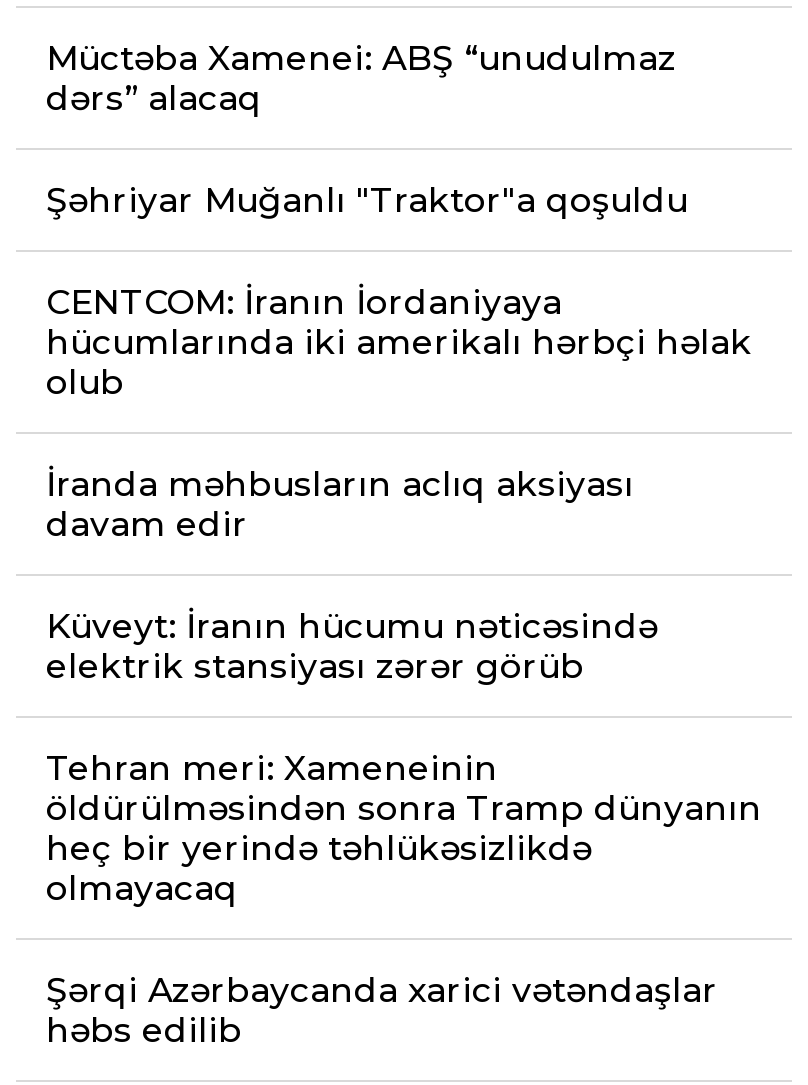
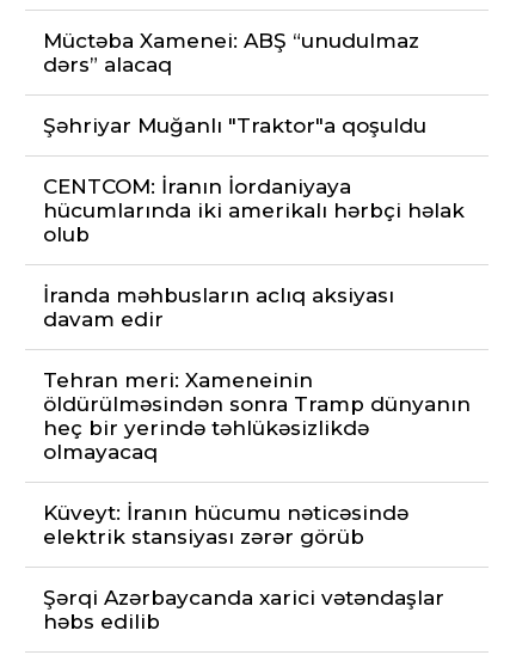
moved [46,606,658,686] -> [43,501,408,548]: Küveyt: İranın hücumu nəticəsində | elektrik stansiyası zərər görüb
moved [46,748,762,908] -> [43,368,471,464]: Tehran meri: Xameneinin | öldürülməsindən sonra Tramp dünyanın | heç bir yerində təhlükəsizlikdə | olmayacaq

